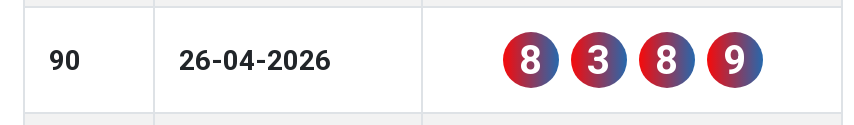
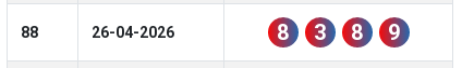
[49,43,81,75] 90 -> [21,23,38,41] 88

